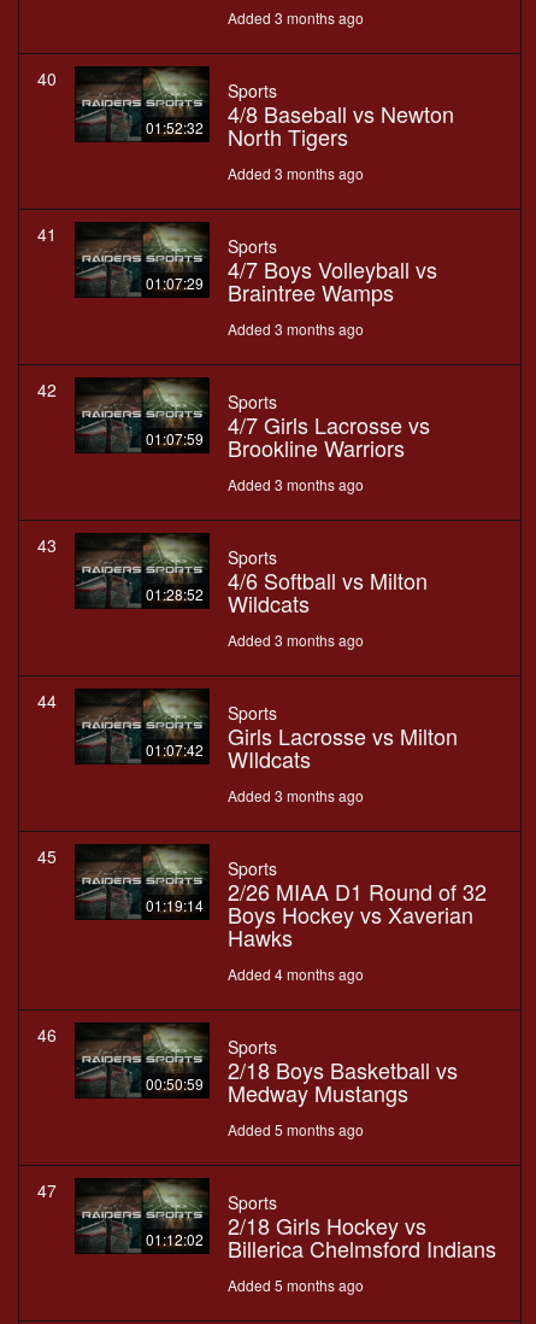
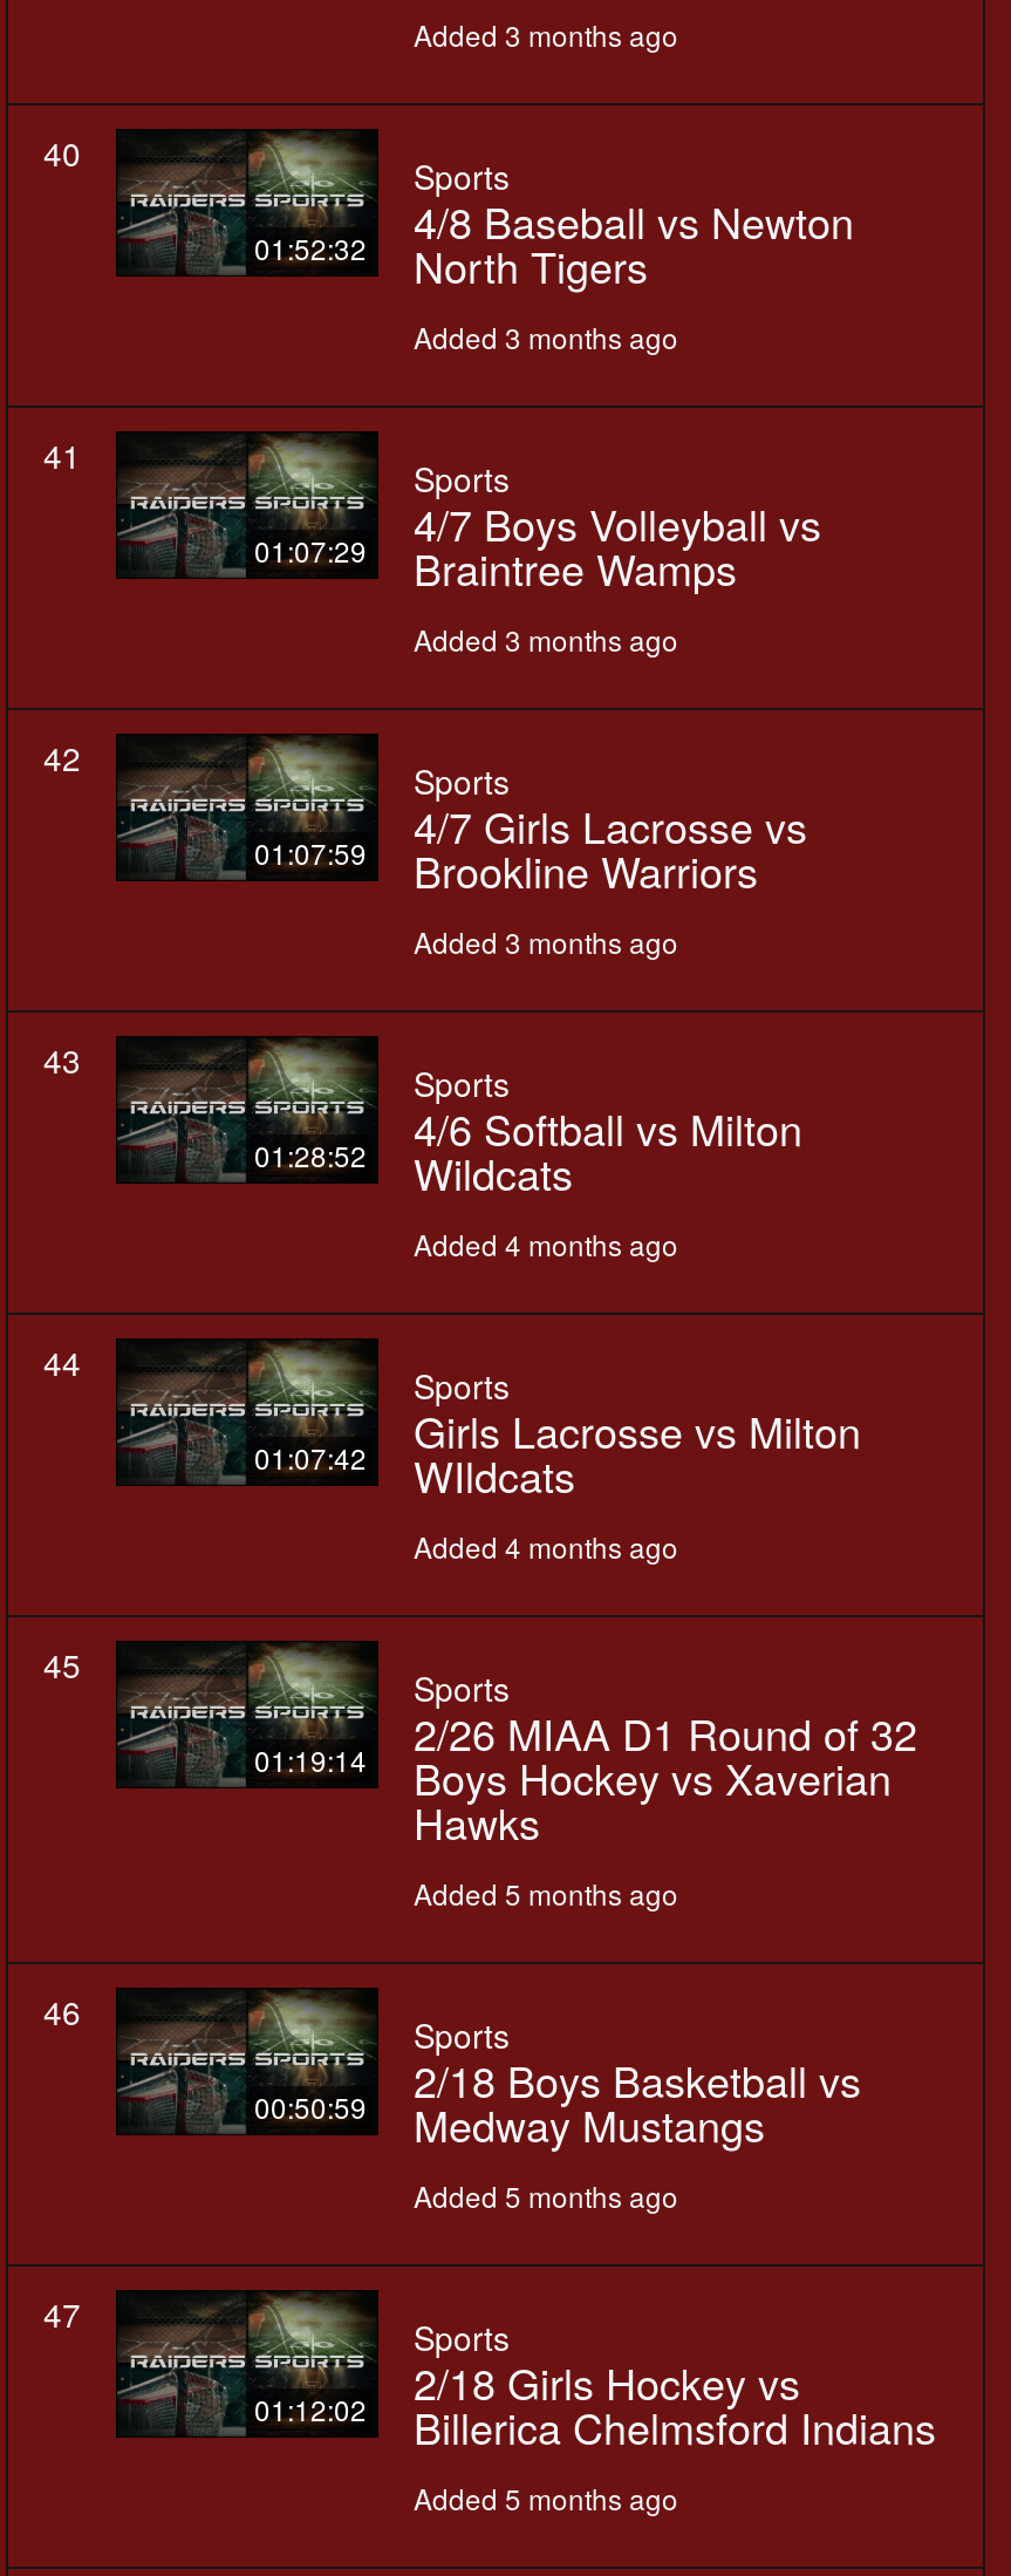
[228,630,364,650] Added 3 months ago -> [414,1224,678,1264] Added 4 months ago
[228,785,364,806] Added 3 months ago -> [414,1526,678,1566] Added 4 months ago
[228,964,364,984] Added 4 months ago -> [414,1873,678,1913] Added 5 months ago

